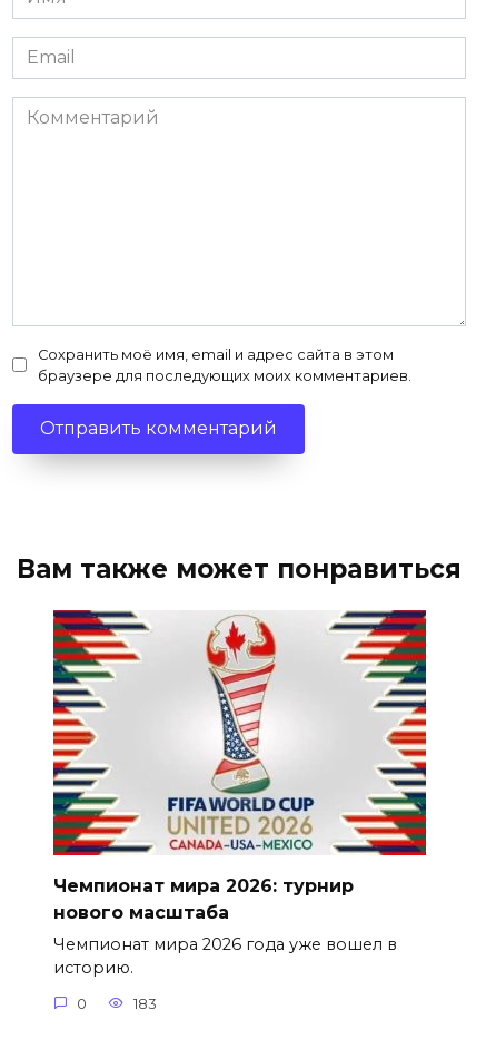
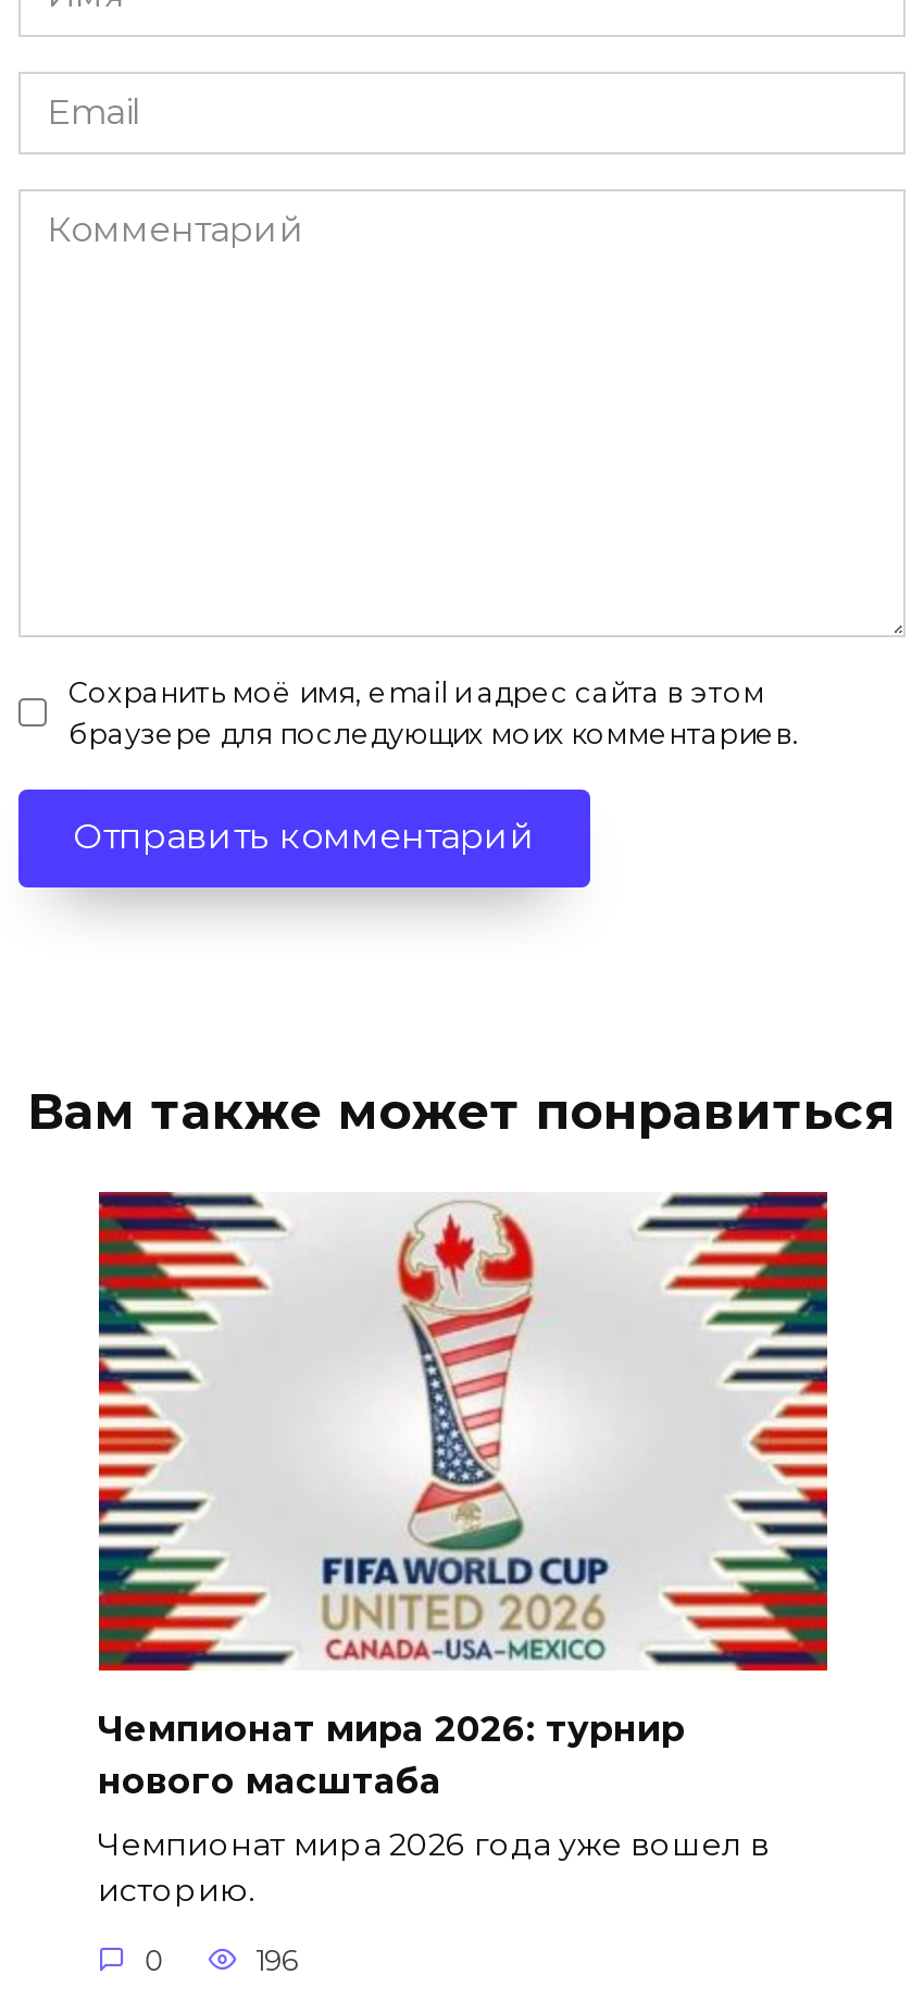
[133,995,157,1012] 183 -> [255,1944,299,1977] 196

